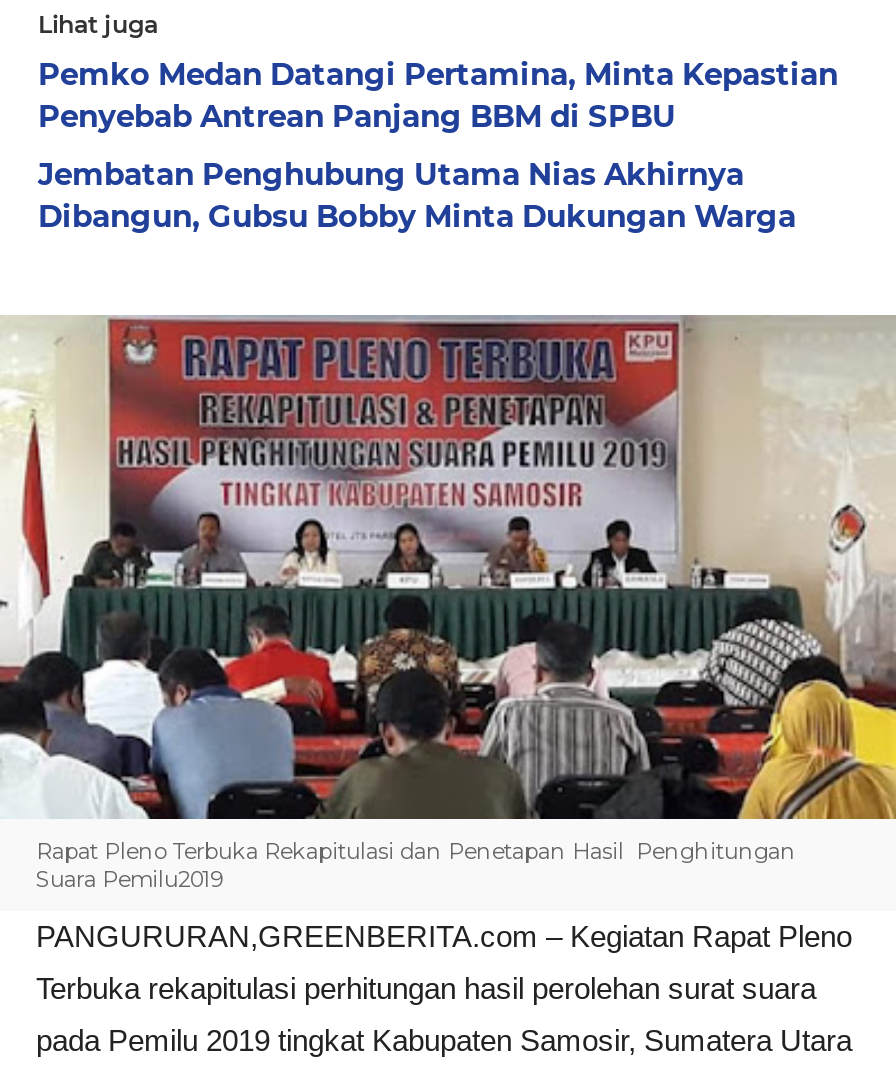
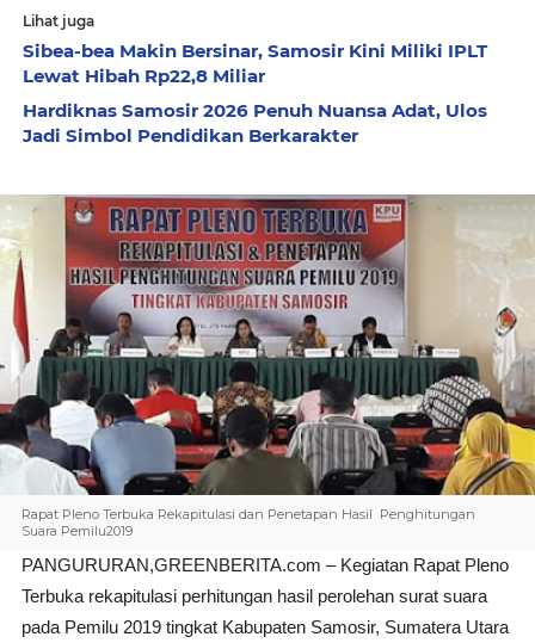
[38,55,838,135] Pemko Medan Datangi Pertamina, Minta Kepastian | Penyebab Antrean Panjang BBM di SPBU -> [23,39,487,87] Sibea-bea Makin Bersinar, Samosir Kini Miliki IPLT | Lewat Hibah Rp22,8 Miliar
[38,155,796,235] Jembatan Penghubung Utama Nias Akhirnya | Dibangun, Gubsu Bobby Minta Dukungan Warga -> [23,99,487,147] Hardiknas Samosir 2026 Penuh Nuansa Adat, Ulos | Jadi Simbol Pendidikan Berkarakter

